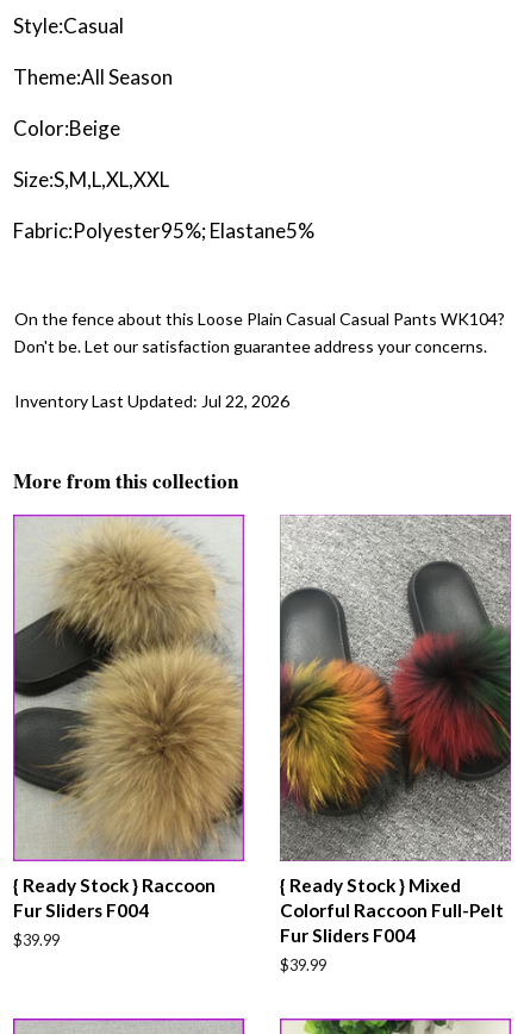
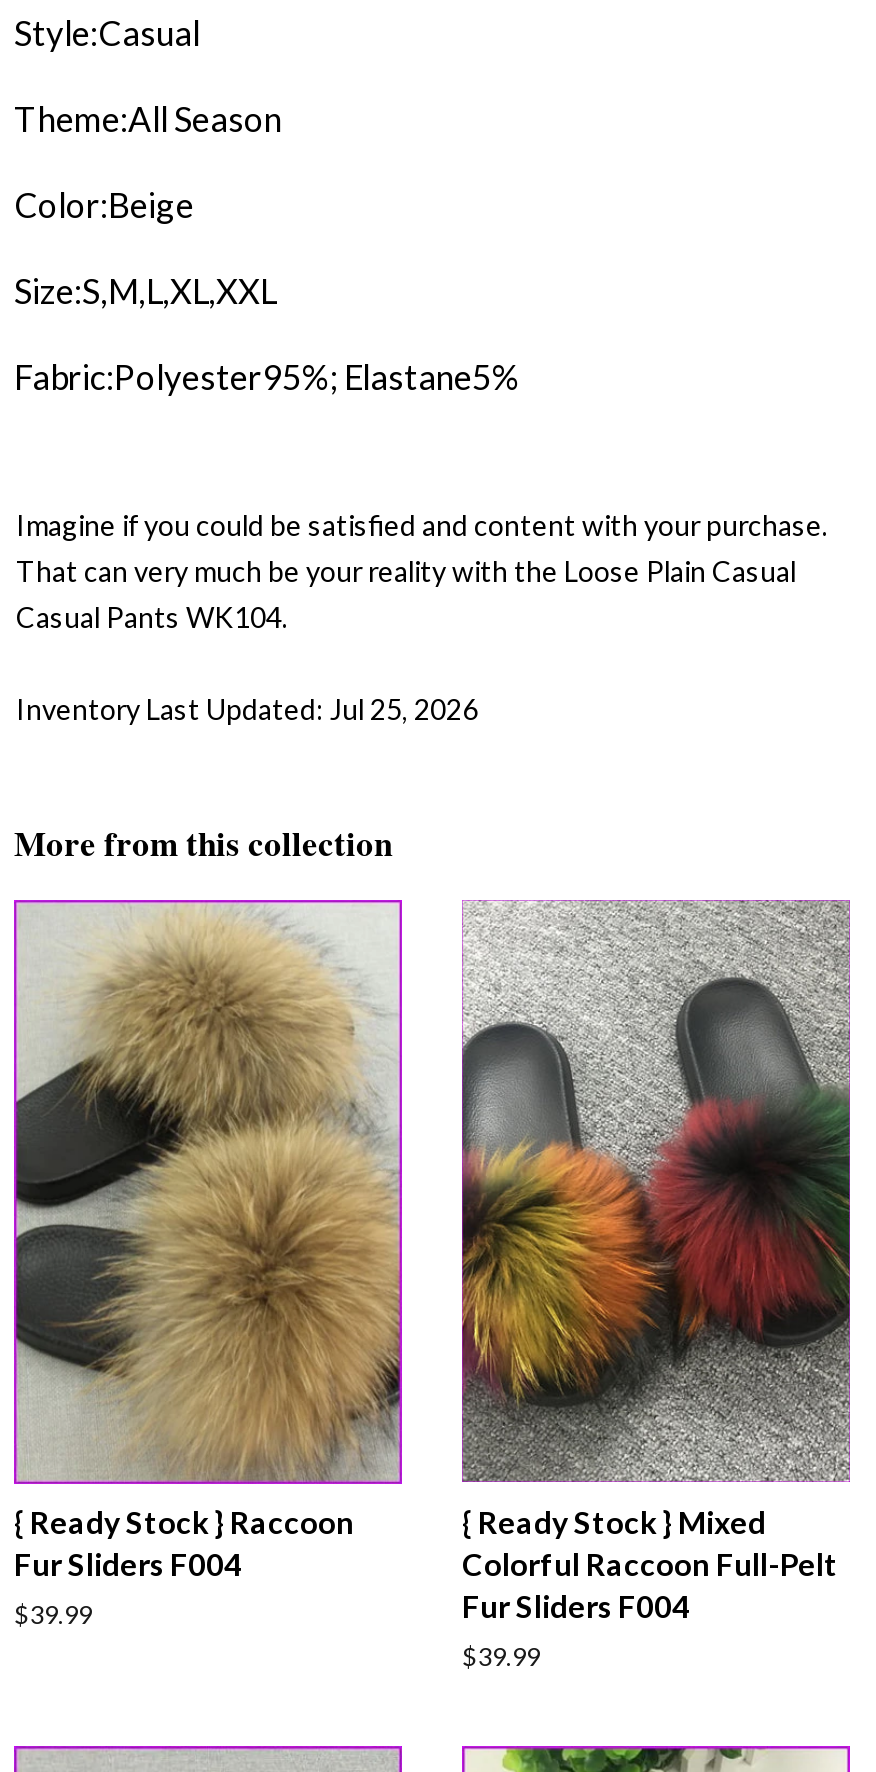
[14,309,505,356] On the fence about this Loose Plain Casual Casual Pants WK104? | Don't be. Let our satisfaction guarantee address your concerns. -> [16,508,828,634] Imagine if you could be satisfied and content with your purchase. | That can very much be your reality with the Loose Plain Casual | Casual Pants WK104.
[14,391,289,411] Inventory Last Updated: Jul 22, 2026 -> [16,692,478,726] Inventory Last Updated: Jul 25, 2026

